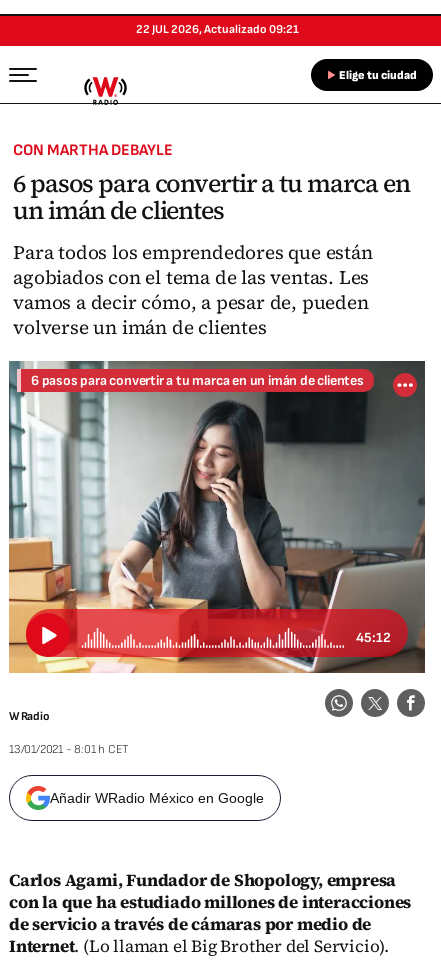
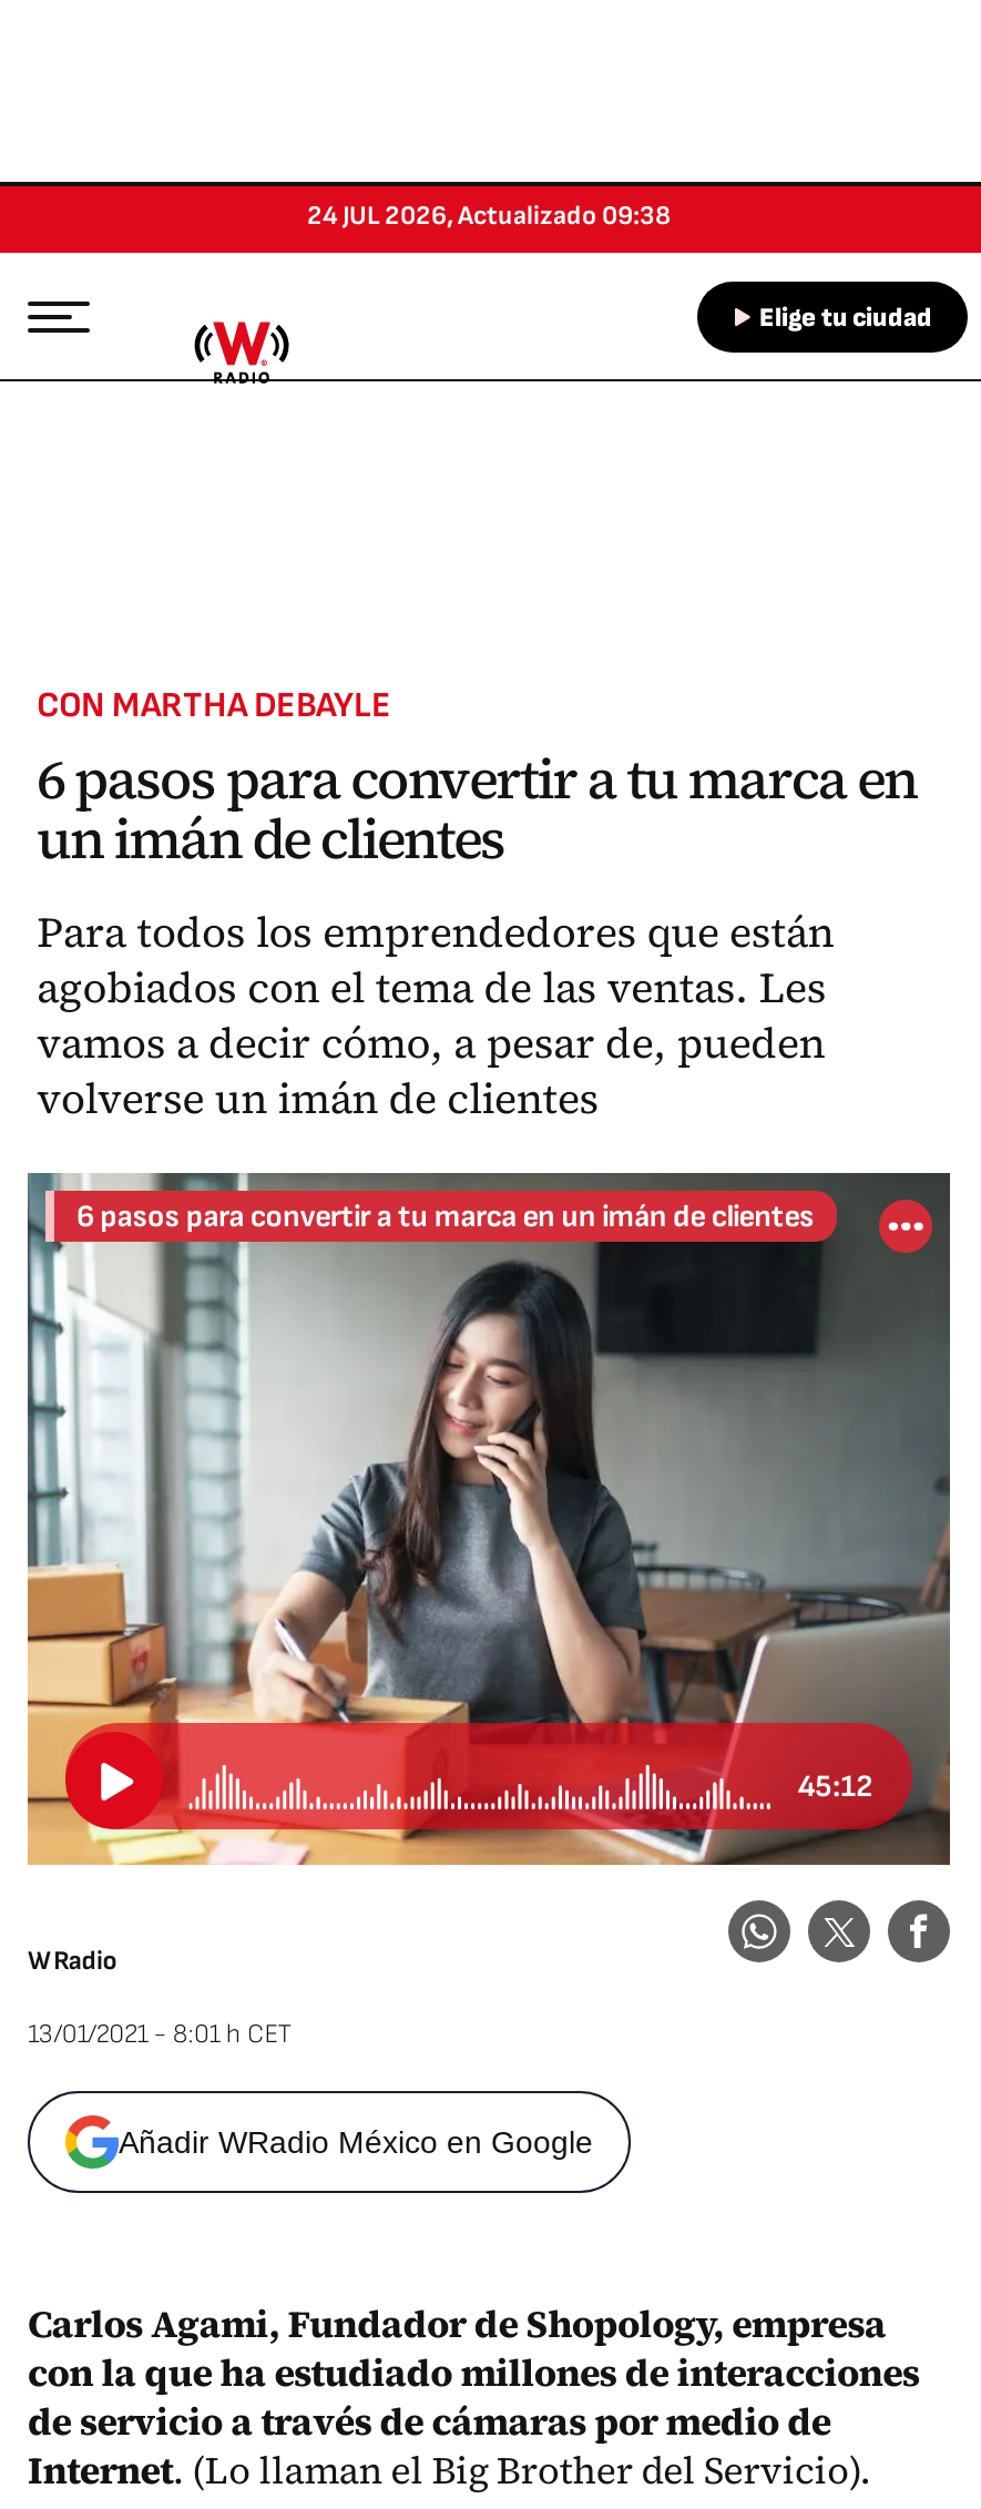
[135,22,298,37] 22 JUL 2026,Actualizado 09:21 -> [307,200,671,233] 24 JUL 2026,Actualizado 09:38

